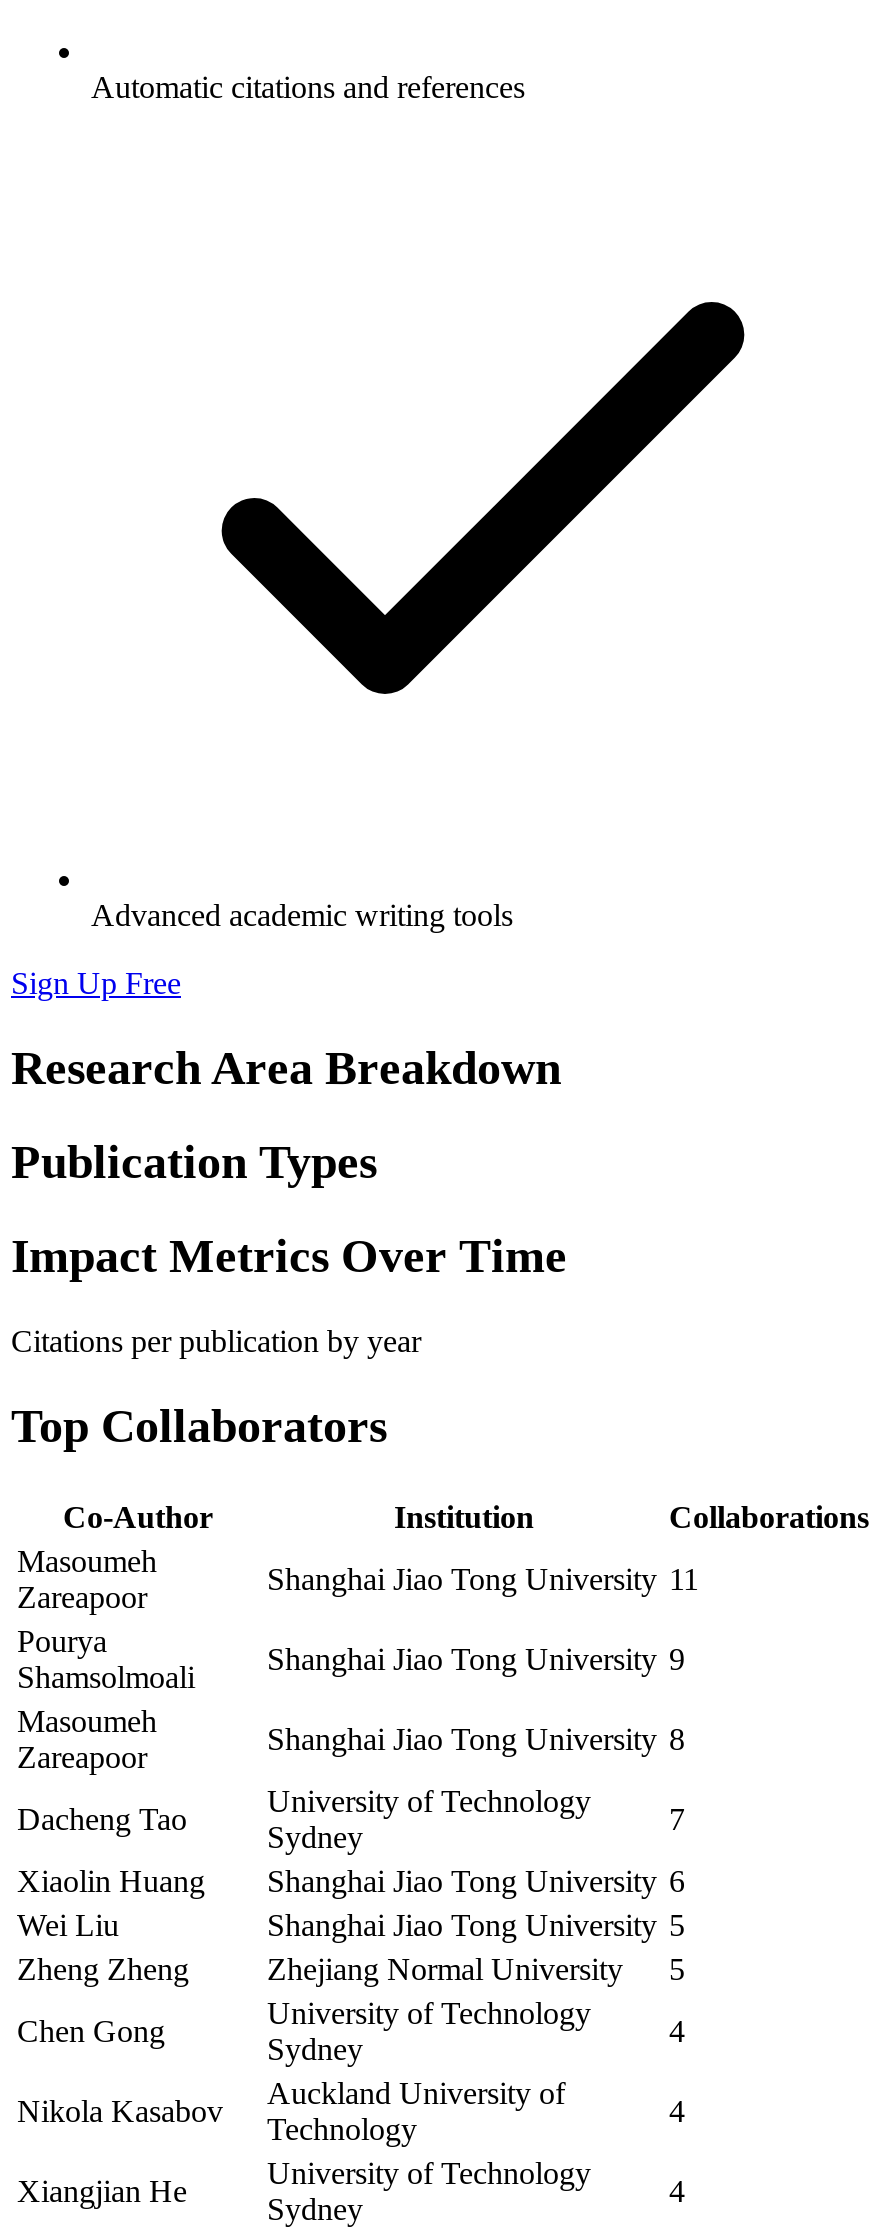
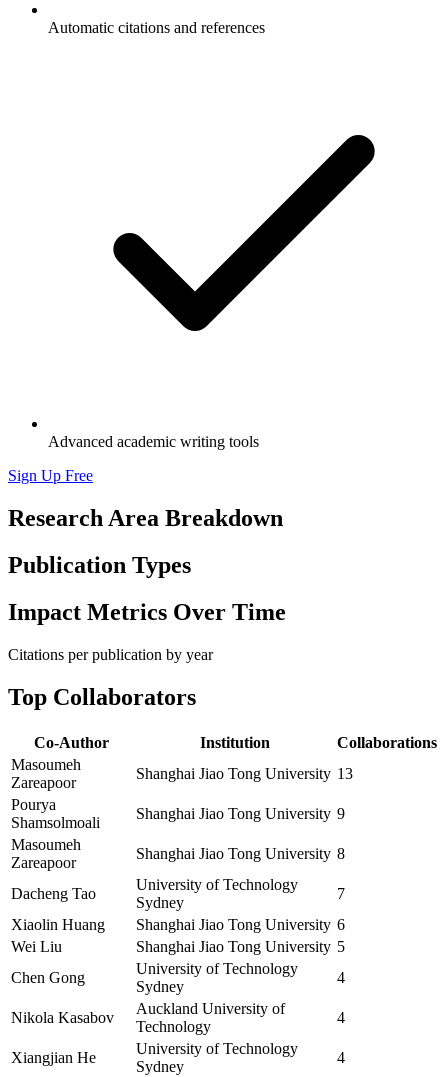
[267,1562,699,1596] Shanghai Jiao Tong University 11 -> [136,765,353,782] Shanghai Jiao Tong University 13
[17,1952,685,1986] Zheng Zheng | Zhejiang Normal University | 5 -> none

